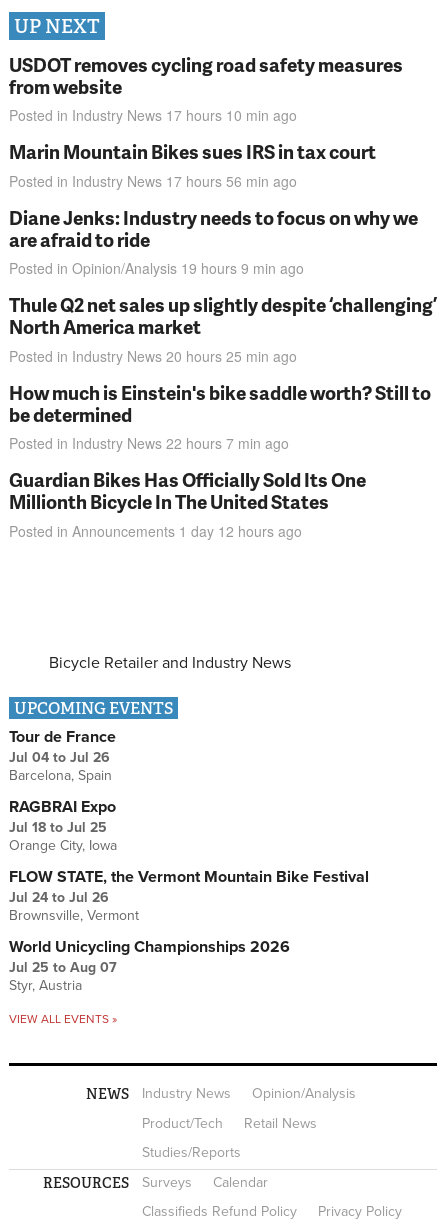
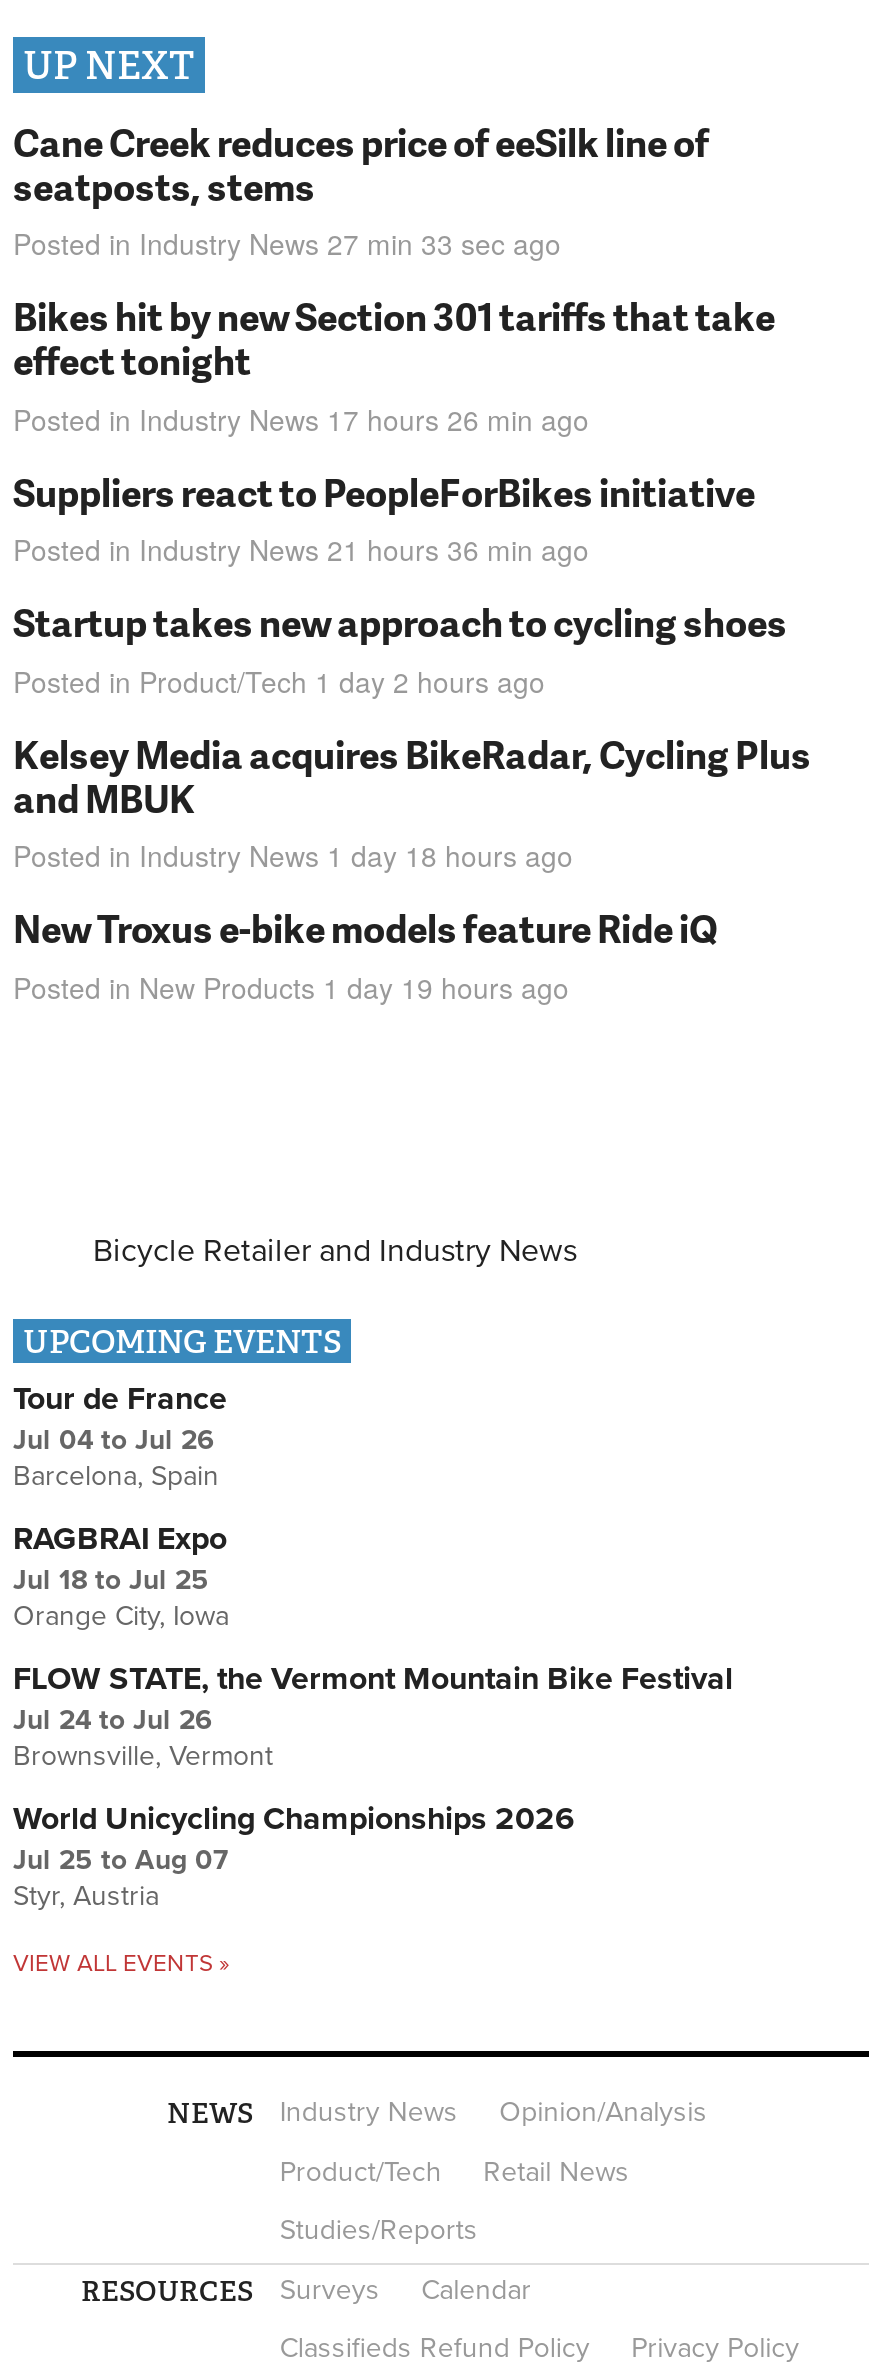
[9,51,403,125] USDOT removes cycling road safety measures | from website | Posted in Industry News 17 hours 10 min ago -> [13,115,709,263] Cane Creek reduces price of eeSilk line of | seatposts, stems | Posted in Industry News 27 min 33 sec ago
[9,138,376,191] Marin Mountain Bikes sues IRS in tax court | Posted in Industry News 17 hours 56 min ago -> [13,289,775,439] Bikes hit by new Section 301 tariffs that take | effect tonight | Posted in Industry News 17 hours 26 min ago
[9,204,418,278] Diane Jenks: Industry needs to focus on why we | are afraid to ride | Posted in Opinion/Analysis 19 hours 9 min ago -> [13,465,755,569] Suppliers react to PeopleForBikes initiative | Posted in Industry News 21 hours 36 min ago
[9,291,437,366] Thule Q2 net sales up slightly despite ‘challenging’ | North America market | Posted in Industry News 20 hours 25 min ago -> [13,595,787,701] Startup takes new approach to cycling shoes | Posted in Product/Tech 1 day 2 hours ago
[9,379,431,453] How much is Einstein's bike saddle worth? Still to | be determined | Posted in Industry News 22 hours 7 min ago -> [13,727,811,875] Kelsey Media acquires BikeRadar, Cycling Plus | and MBUK | Posted in Industry News 1 day 18 hours ago
[9,466,366,541] Guardian Bikes Has Officially Sold Its One | Millionth Bicycle In The United States | Posted in Announcements 1 day 12 hours ago -> [13,901,717,1007] New Troxus e-bike models feature Ride iQ | Posted in New Products 1 day 19 hours ago

